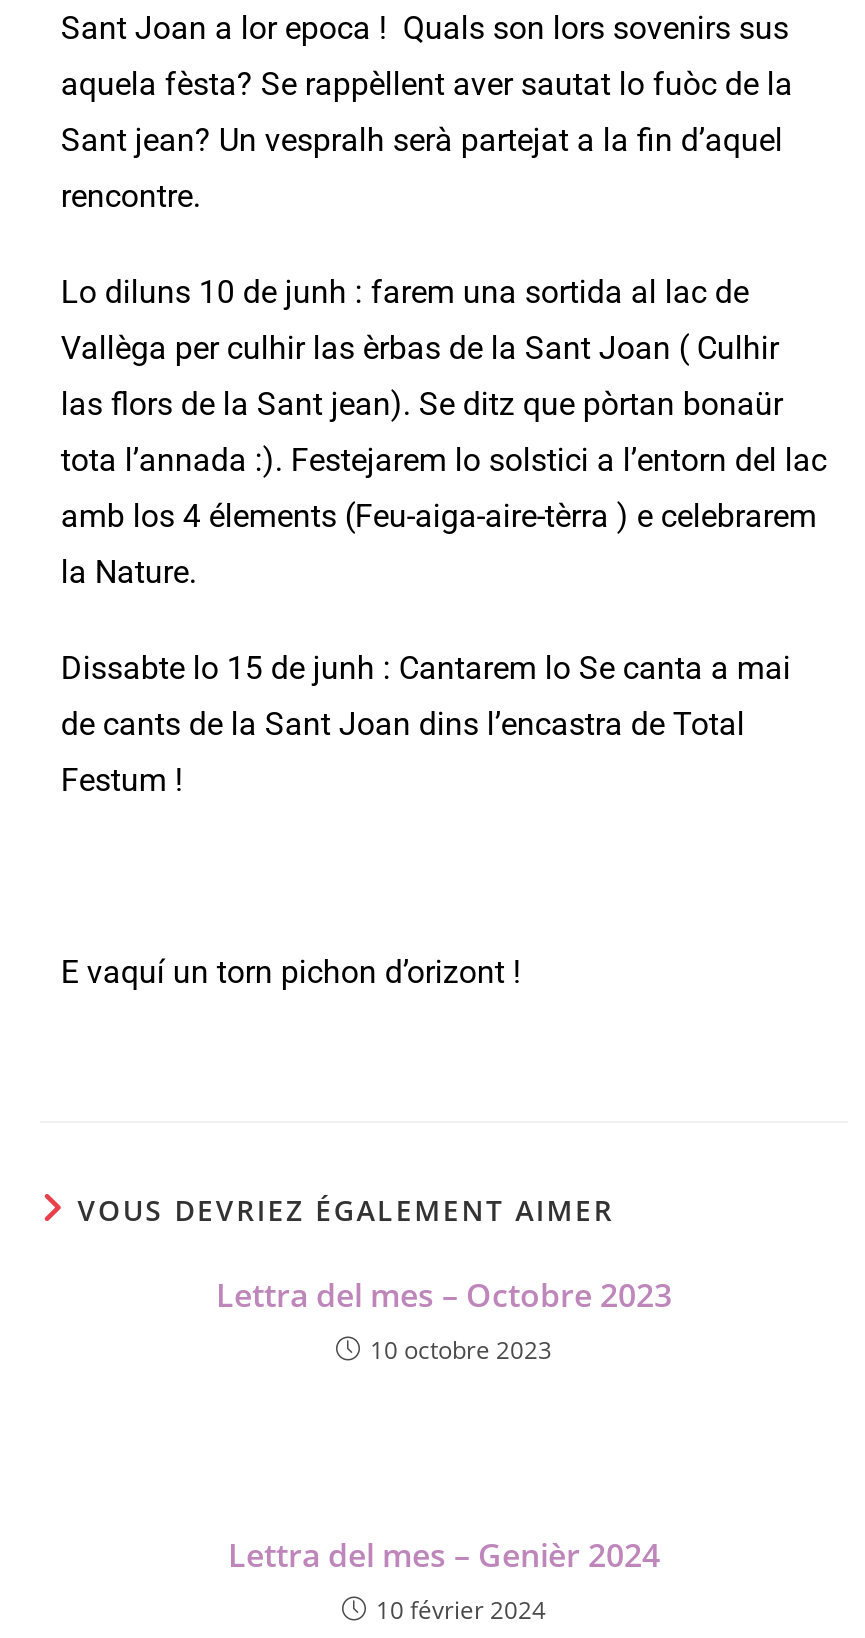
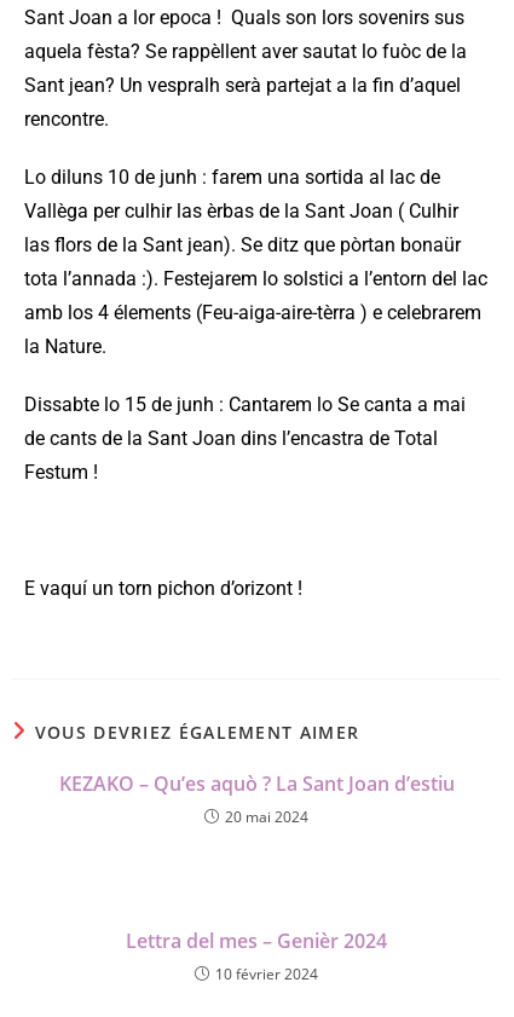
[216,1273,672,1367] Lettra del mes – Octobre 2023 | 10 octobre 2023 -> [59,770,454,827] KEZAKO – Qu’es aquò ? La Sant Joan d’estiu | 20 mai 2024

